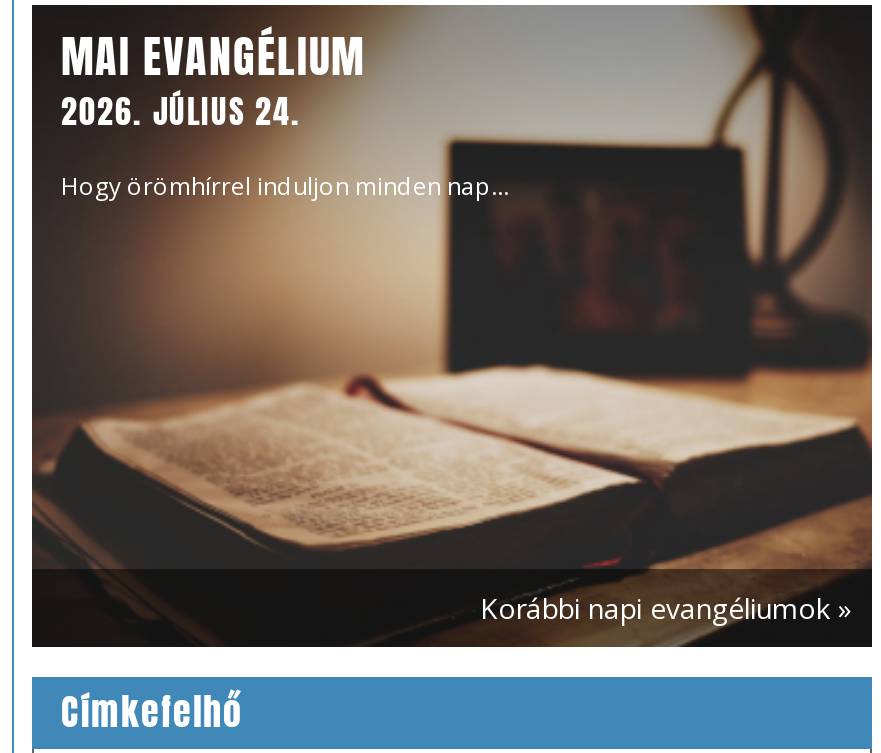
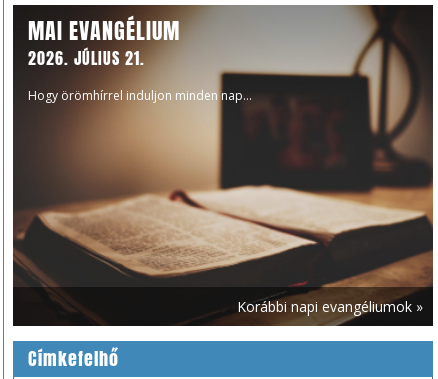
[61,89,301,135] 2026. JÚLIUS 24. -> [27,47,144,70] 2026. JÚLIUS 21.

